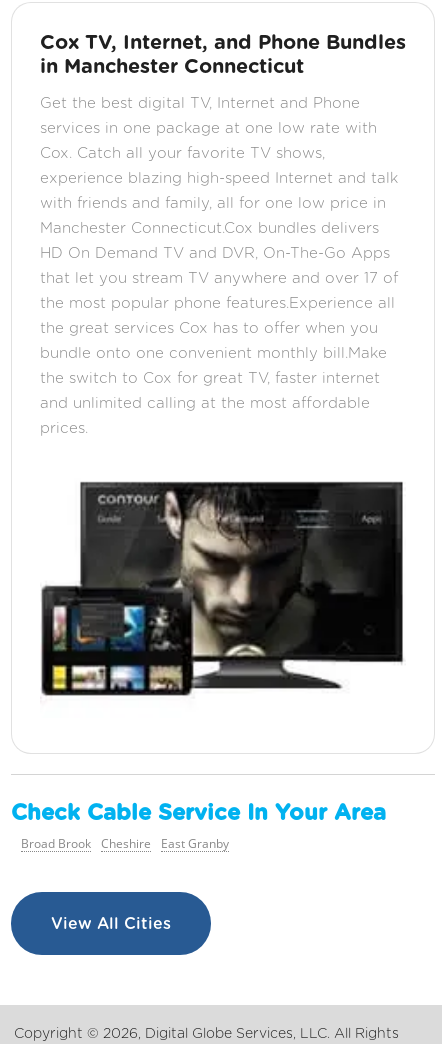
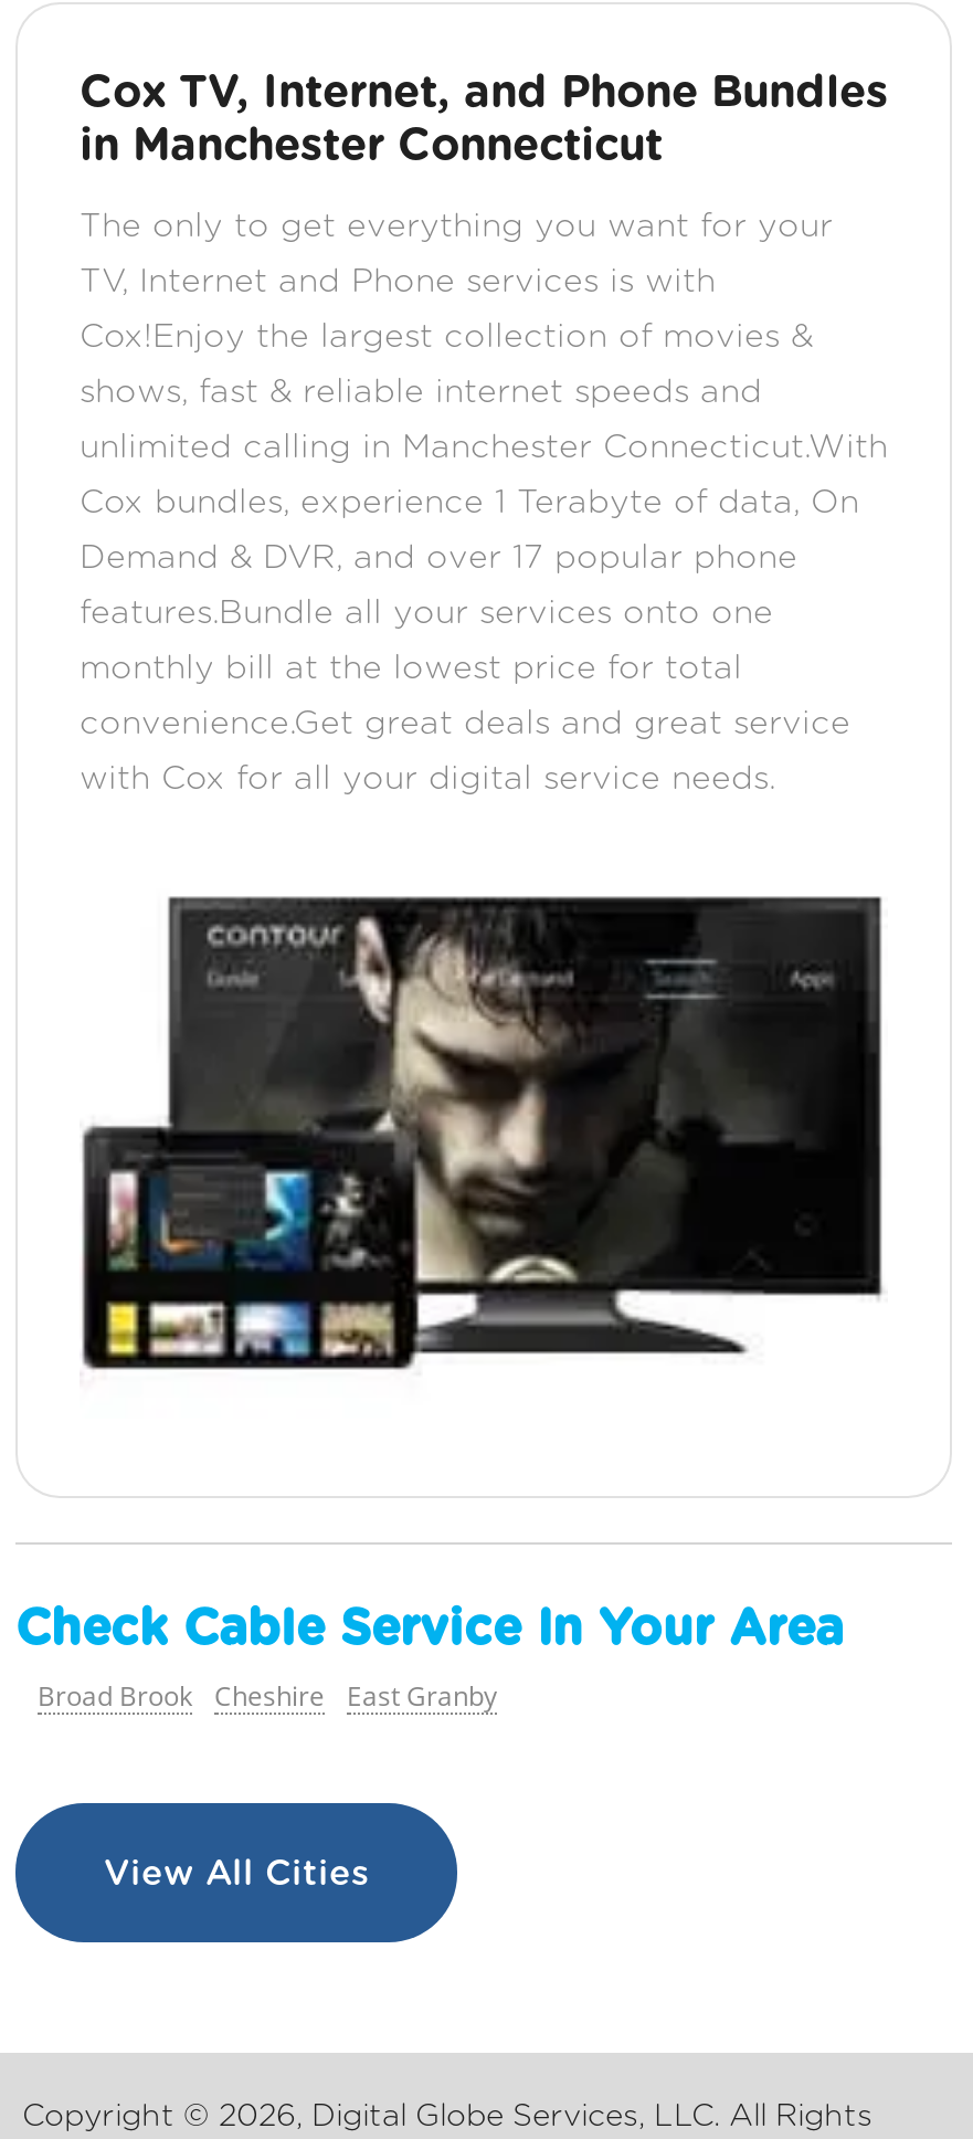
[40,96,398,436] Get the best digital TV, Internet and Phone | services in one package at one low rate with | Cox. Catch all your favorite TV shows, | experience blazing high-speed Internet and talk | with friends and family, all for one low price in | Manchester Connecticut.Cox bundles delivers | HD On Demand TV and DVR, On-The-Go Apps | that let you stream TV anywhere and over 17 of | the most popular phone features.Experience all | the great services Cox has to offer when you | bundle onto one convenient monthly bill.Make | the switch to Cox for great TV, faster internet | and unlimited calling at the most affordable | prices. -> [80,210,888,796] The only to get everything you want for your | TV, Internet and Phone services is with | Cox!Enjoy the largest collection of movies & | shows, fast & reliable internet speeds and | unlimited calling in Manchester Connecticut.With | Cox bundles, experience 1 Terabyte of data, On | Demand & DVR, and over 17 popular phone | features.Bundle all your services onto one | monthly bill at the lowest price for total | convenience.Get great deals and great service | with Cox for all your digital service needs.

